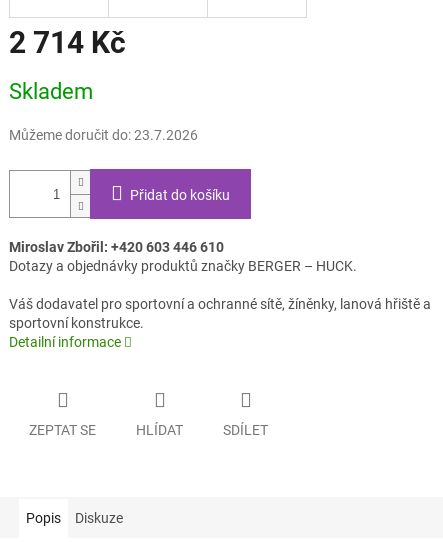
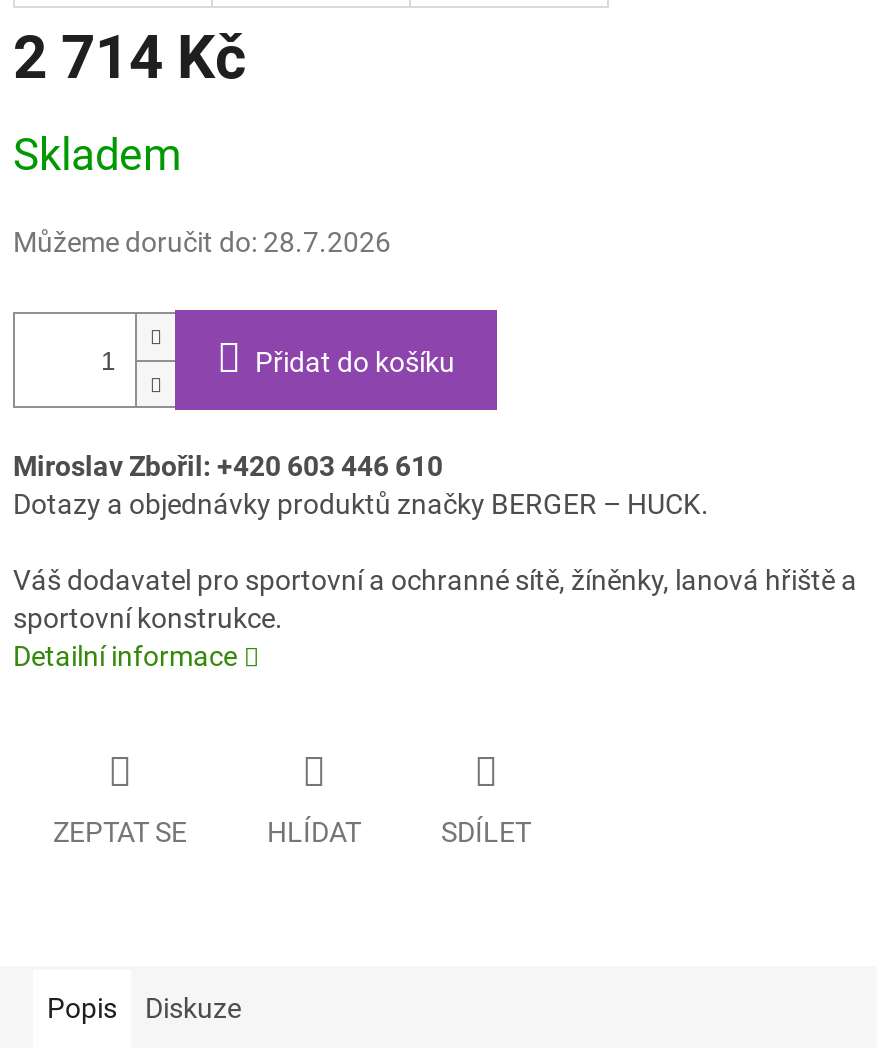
[9,127,198,143] Můžeme doručit do: 23.7.2026 -> [13,226,391,258] Můžeme doručit do: 28.7.2026

